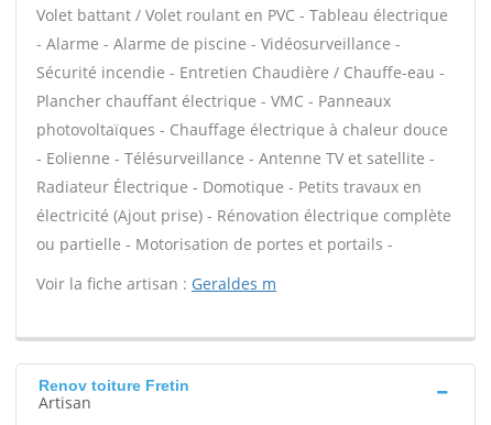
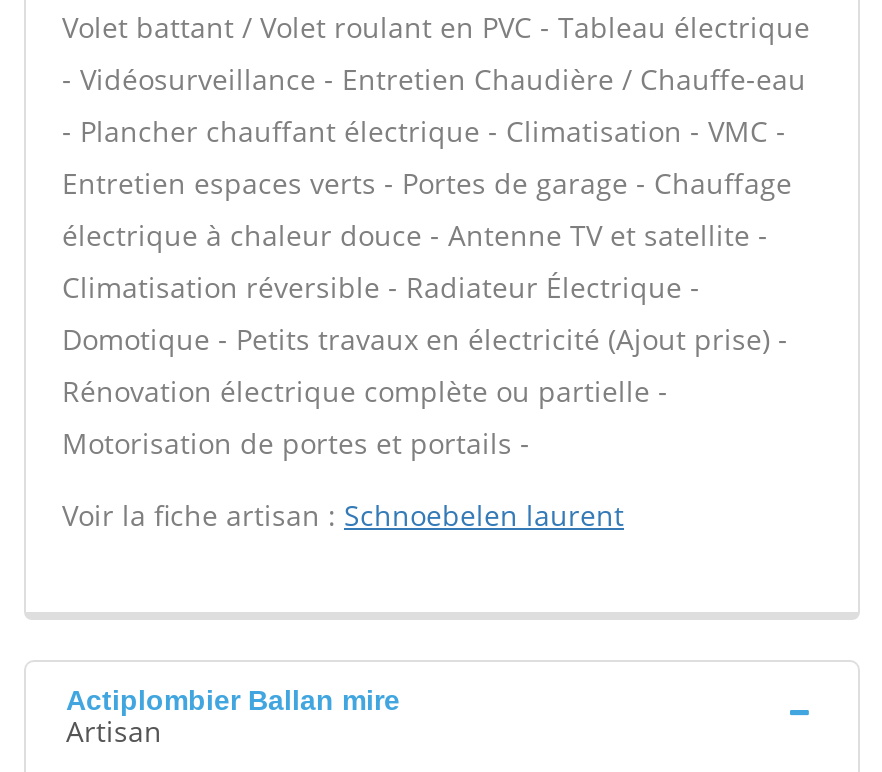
[36,33,451,254] - Alarme - Alarme de piscine - Vidéosurveillance - | Sécurité incendie - Entretien Chaudière / Chauffe-eau - | Plancher chauffant électrique - VMC - Panneaux | photovoltaïques - Chauffage électrique à chaleur douce | - Eolienne - Télésurveillance - Antenne TV et satellite - | Radiateur Électrique - Domotique - Petits travaux en | électricité (Ajout prise) - Rénovation électrique complète | ou partielle - Motorisation de portes et portails - -> [62,60,806,462] - Vidéosurveillance - Entretien Chaudière / Chauffe-eau | - Plancher chauffant électrique - Climatisation - VMC - | Entretien espaces verts - Portes de garage - Chauffage | électrique à chaleur douce - Antenne TV et satellite - | Climatisation réversible - Radiateur Électrique - | Domotique - Petits travaux en électricité (Ajout prise) - | Rénovation électrique complète ou partielle - | Motorisation de portes et portails -
[36,273,276,294] Voir la fiche artisan : Geraldes m -> [62,496,624,534] Voir la fiche artisan : Schnoebelen laurent
[39,377,189,394] Renov toiture Fretin -> [66,684,400,716] Actiplombier Ballan mire

